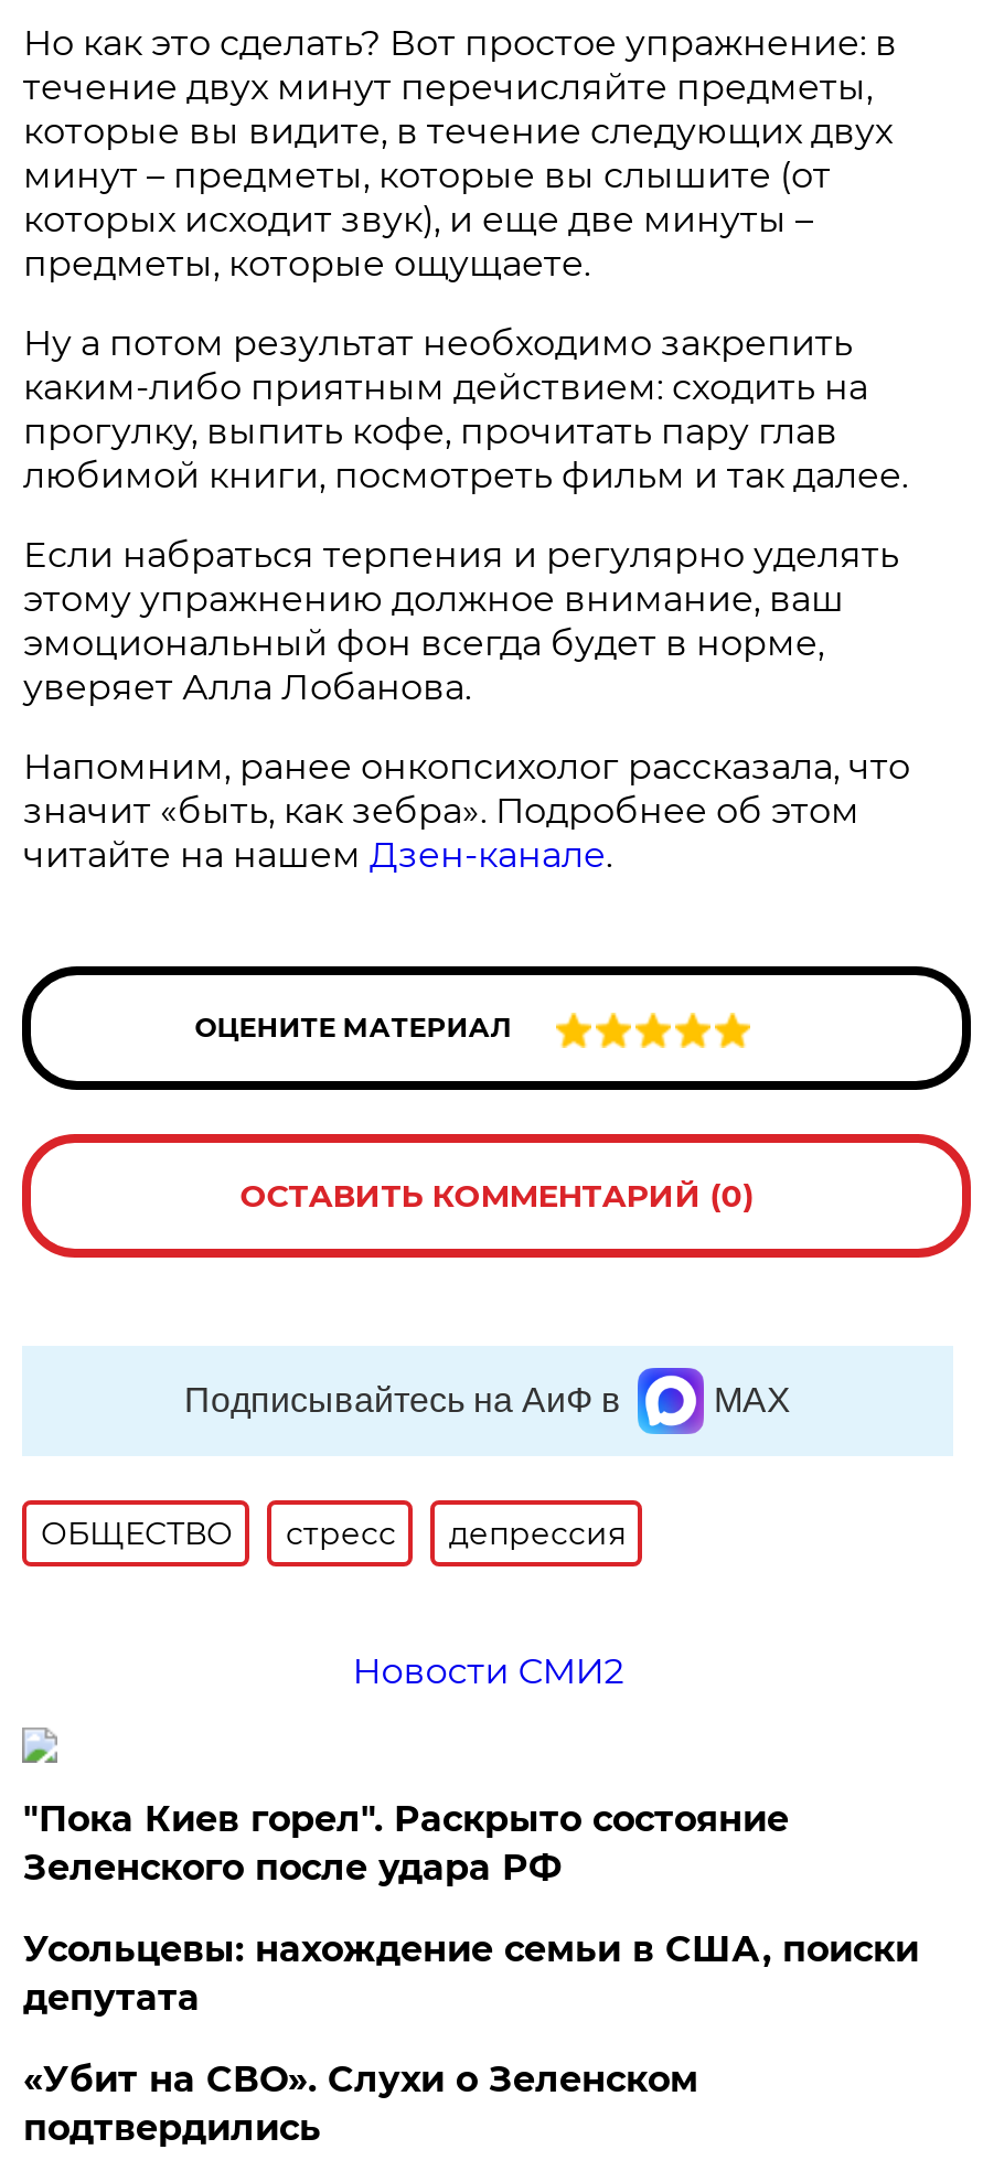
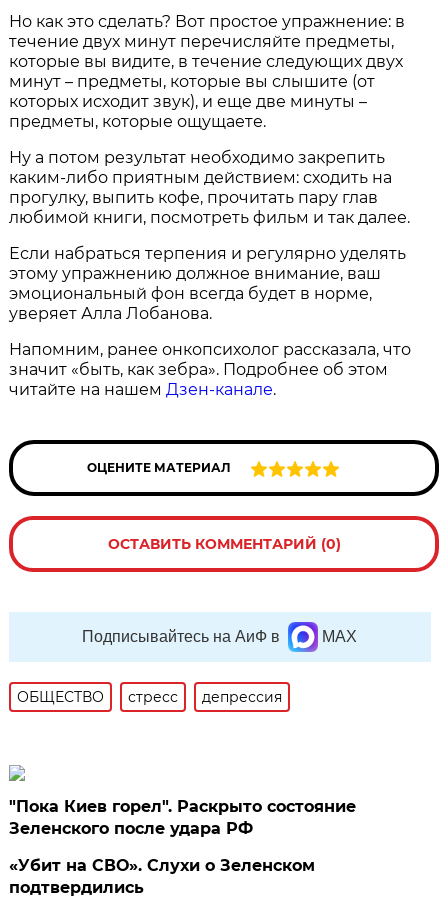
[352,1650,624,1692] Новости СМИ2 -> none
[23,1928,919,2019] Усольцевы: нахождение семьи в США, поиски | депутата -> none

